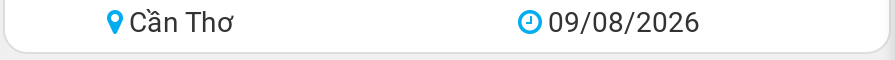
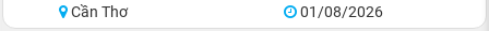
[542,6,700,38] 09/08/2026 -> [296,3,383,20] 01/08/2026

